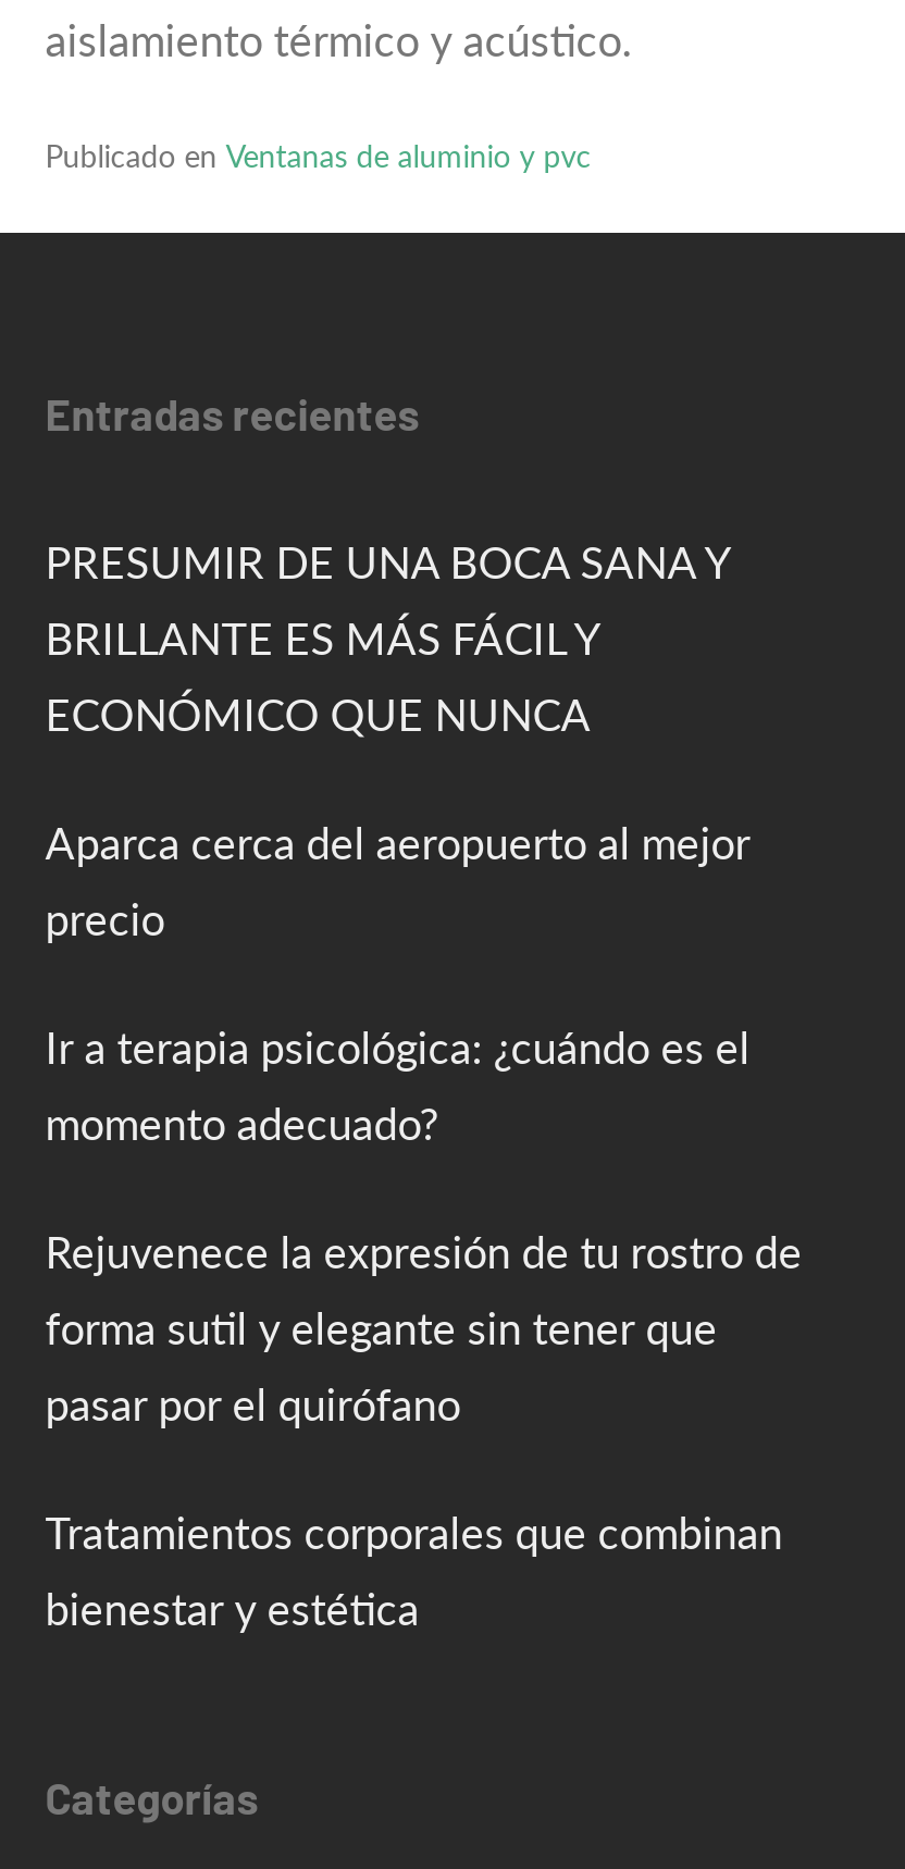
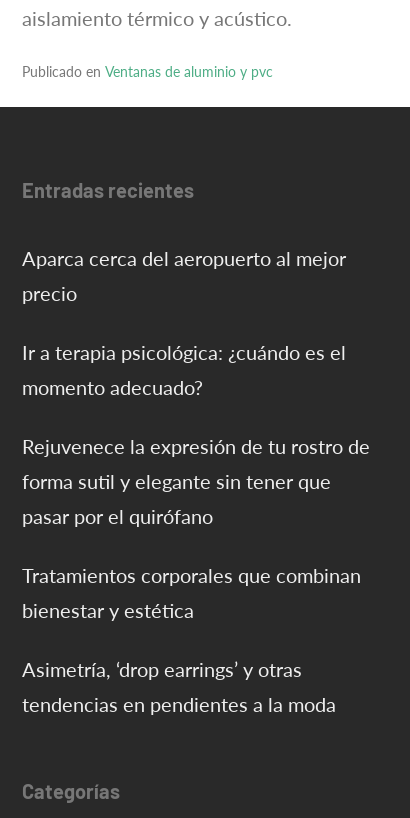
[45,536,728,740] PRESUMIR DE UNA BOCA SANA Y | BRILLANTE ES MÁS FÁCIL Y | ECONÓMICO QUE NUNCA -> none
moved [45,817,802,1635] -> [22,246,370,622]: Aparca cerca del aeropuerto al mejor | precio | Ir a terapia psicológica: ¿cuándo es el | ... | Tratamientos corporales que combinan | bienestar y estética
none -> [22,657,336,716] Asimetría, ‘drop earrings’ y otras | tendencias en pendientes a la moda

